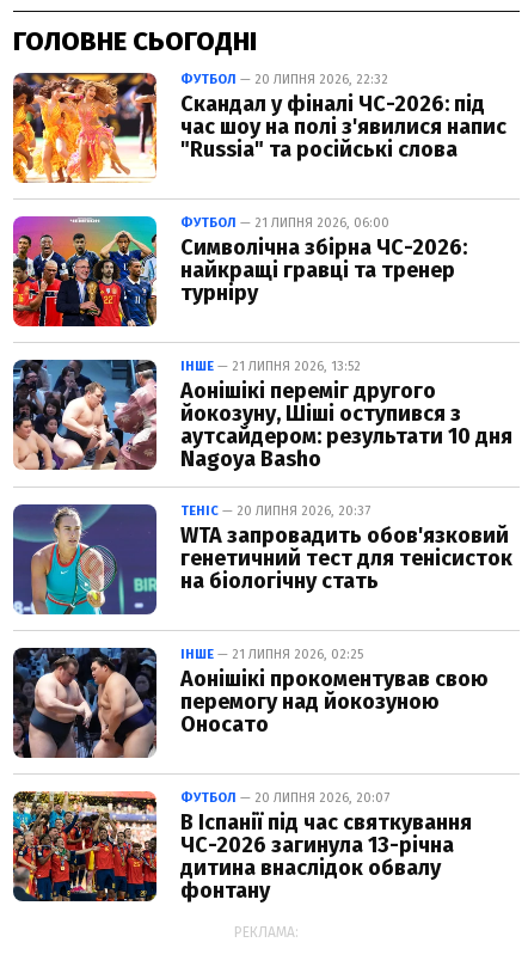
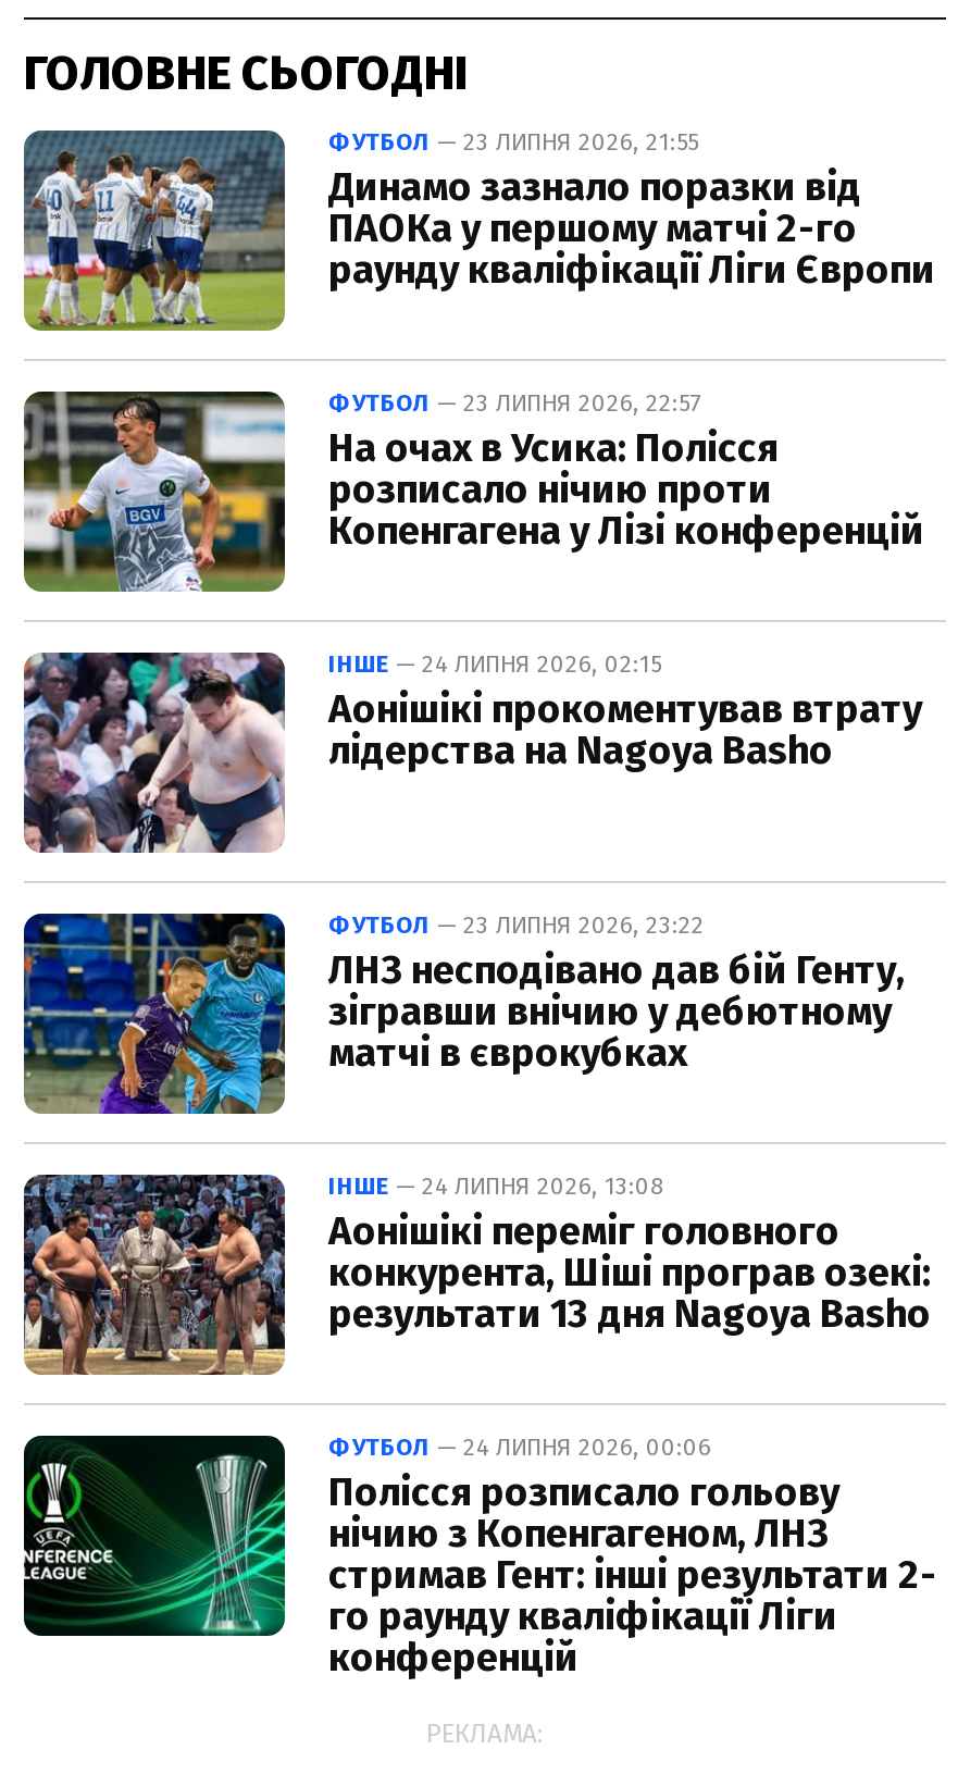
[12,71,506,183] [image] | ФУТБОЛ — 20 ЛИПНЯ 2026, 22:32 | Скандал у фіналі ЧС-2026: під | час шоу на полі з'явилися напис | "Russia" та російські слова -> [22,130,935,333] [image] | ФУТБОЛ — 23 ЛИПНЯ 2026, 21:55 | Динамо зазнало поразки від | ПАОКа у першому матчі 2-го | раунду кваліфікації Ліги Європи
[12,215,467,328] [image] | ФУТБОЛ — 21 ЛИПНЯ 2026, 06:00 | Символічна збірна ЧС-2026: | найкращі гравці та тренер | турніру -> [22,389,924,594] [image] | ФУТБОЛ — 23 ЛИПНЯ 2026, 22:57 | На очах в Усика: Полісся | розписало нічию проти | Копенгагена у Лізі конференцій
[13,358,512,472] [image] | ІНШЕ — 21 ЛИПНЯ 2026, 13:52 | Аонішікі переміг другого | йокозуну, Шіші оступився з | аутсайдером: результати 10 дня | Nagoya Basho -> [22,650,922,855] [image] | ІНШЕ — 24 ЛИПНЯ 2026, 02:15 | Аонішікі прокоментував втрату | лідерства на Nagoya Basho
[13,502,512,616] [image] | ТЕНІС — 20 ЛИПНЯ 2026, 20:37 | WTA запровадить обов'язковий | генетичний тест для тенісисток | на біологічну стать -> [22,911,905,1118] [image] | ФУТБОЛ — 23 ЛИПНЯ 2026, 23:22 | ЛНЗ несподівано дав бій Генту, | зігравши внічию у дебютному | матчі в єврокубках
[12,645,489,759] [image] | ІНШЕ — 21 ЛИПНЯ 2026, 02:25 | Аонішікі прокоментував свою | перемогу над йокозуною | Оносато -> [24,1173,931,1379] [image] | ІНШЕ — 24 ЛИПНЯ 2026, 13:08 | Аонішікі переміг головного | конкурента, Шіші програв озекі: | результати 13 дня Nagoya Basho
[12,789,472,903] [image] | ФУТБОЛ — 20 ЛИПНЯ 2026, 20:07 | В Іспанії під час святкування | ЧС-2026 загинула 13-річна | дитина внаслідок обвалу | фонтану -> [22,1434,937,1683] [image] | ФУТБОЛ — 24 ЛИПНЯ 2026, 00:06 | Полісся розписало гольову | нічию з Копенгагеном, ЛНЗ | стримав Гент: інші результати 2- | го раунду кваліфікації Ліги | конференцій

